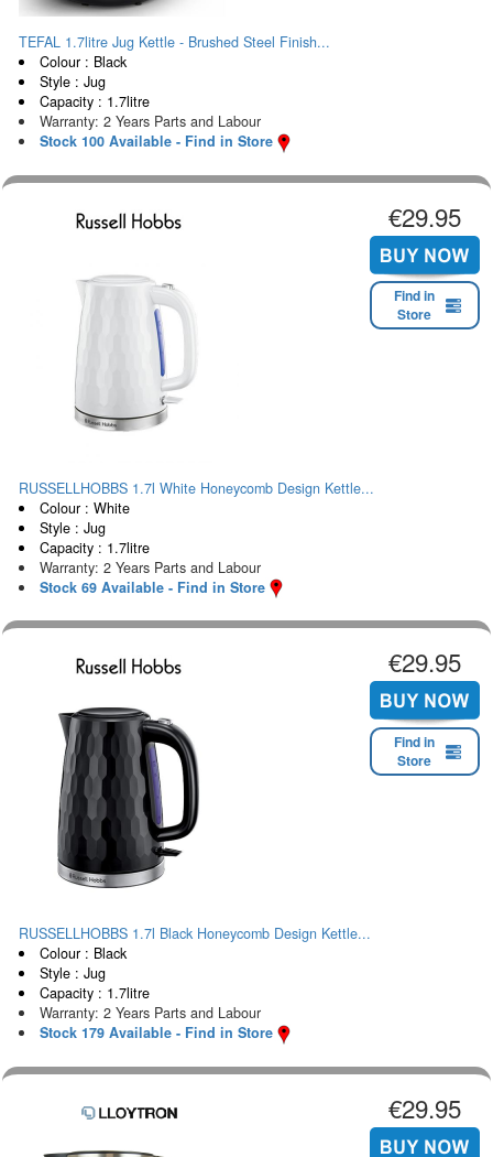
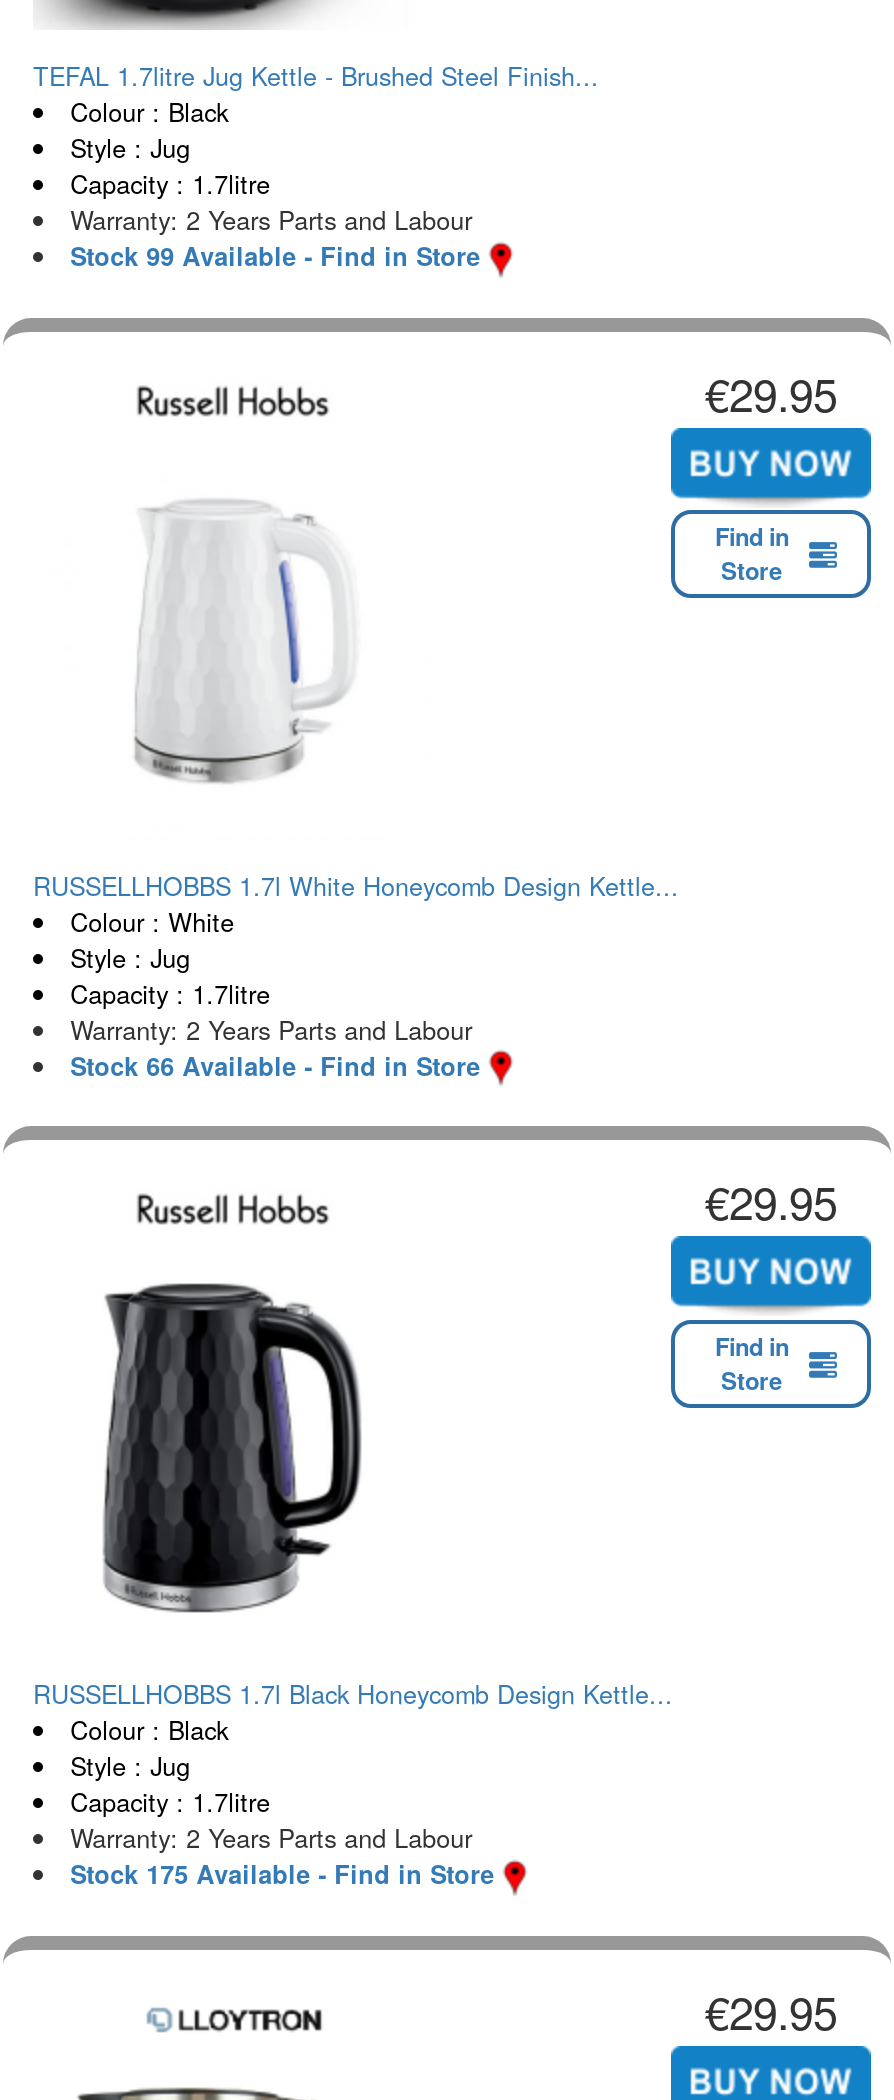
[39,131,272,151] Stock 100 Available - Find in Store -> [70,238,480,274] Stock 99 Available - Find in Store
[39,577,265,597] Stock 69 Available - Find in Store -> [70,1047,480,1083] Stock 66 Available - Find in Store
[39,1023,272,1043] Stock 179 Available - Find in Store -> [70,1856,494,1892] Stock 175 Available - Find in Store

